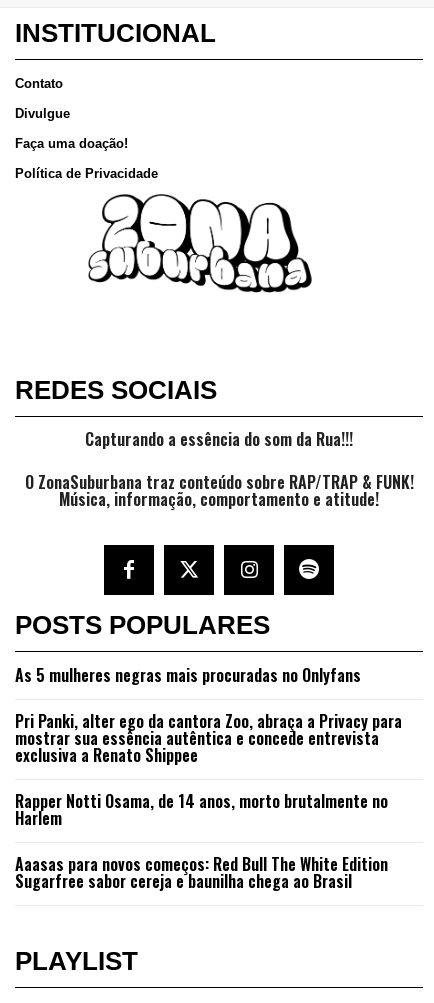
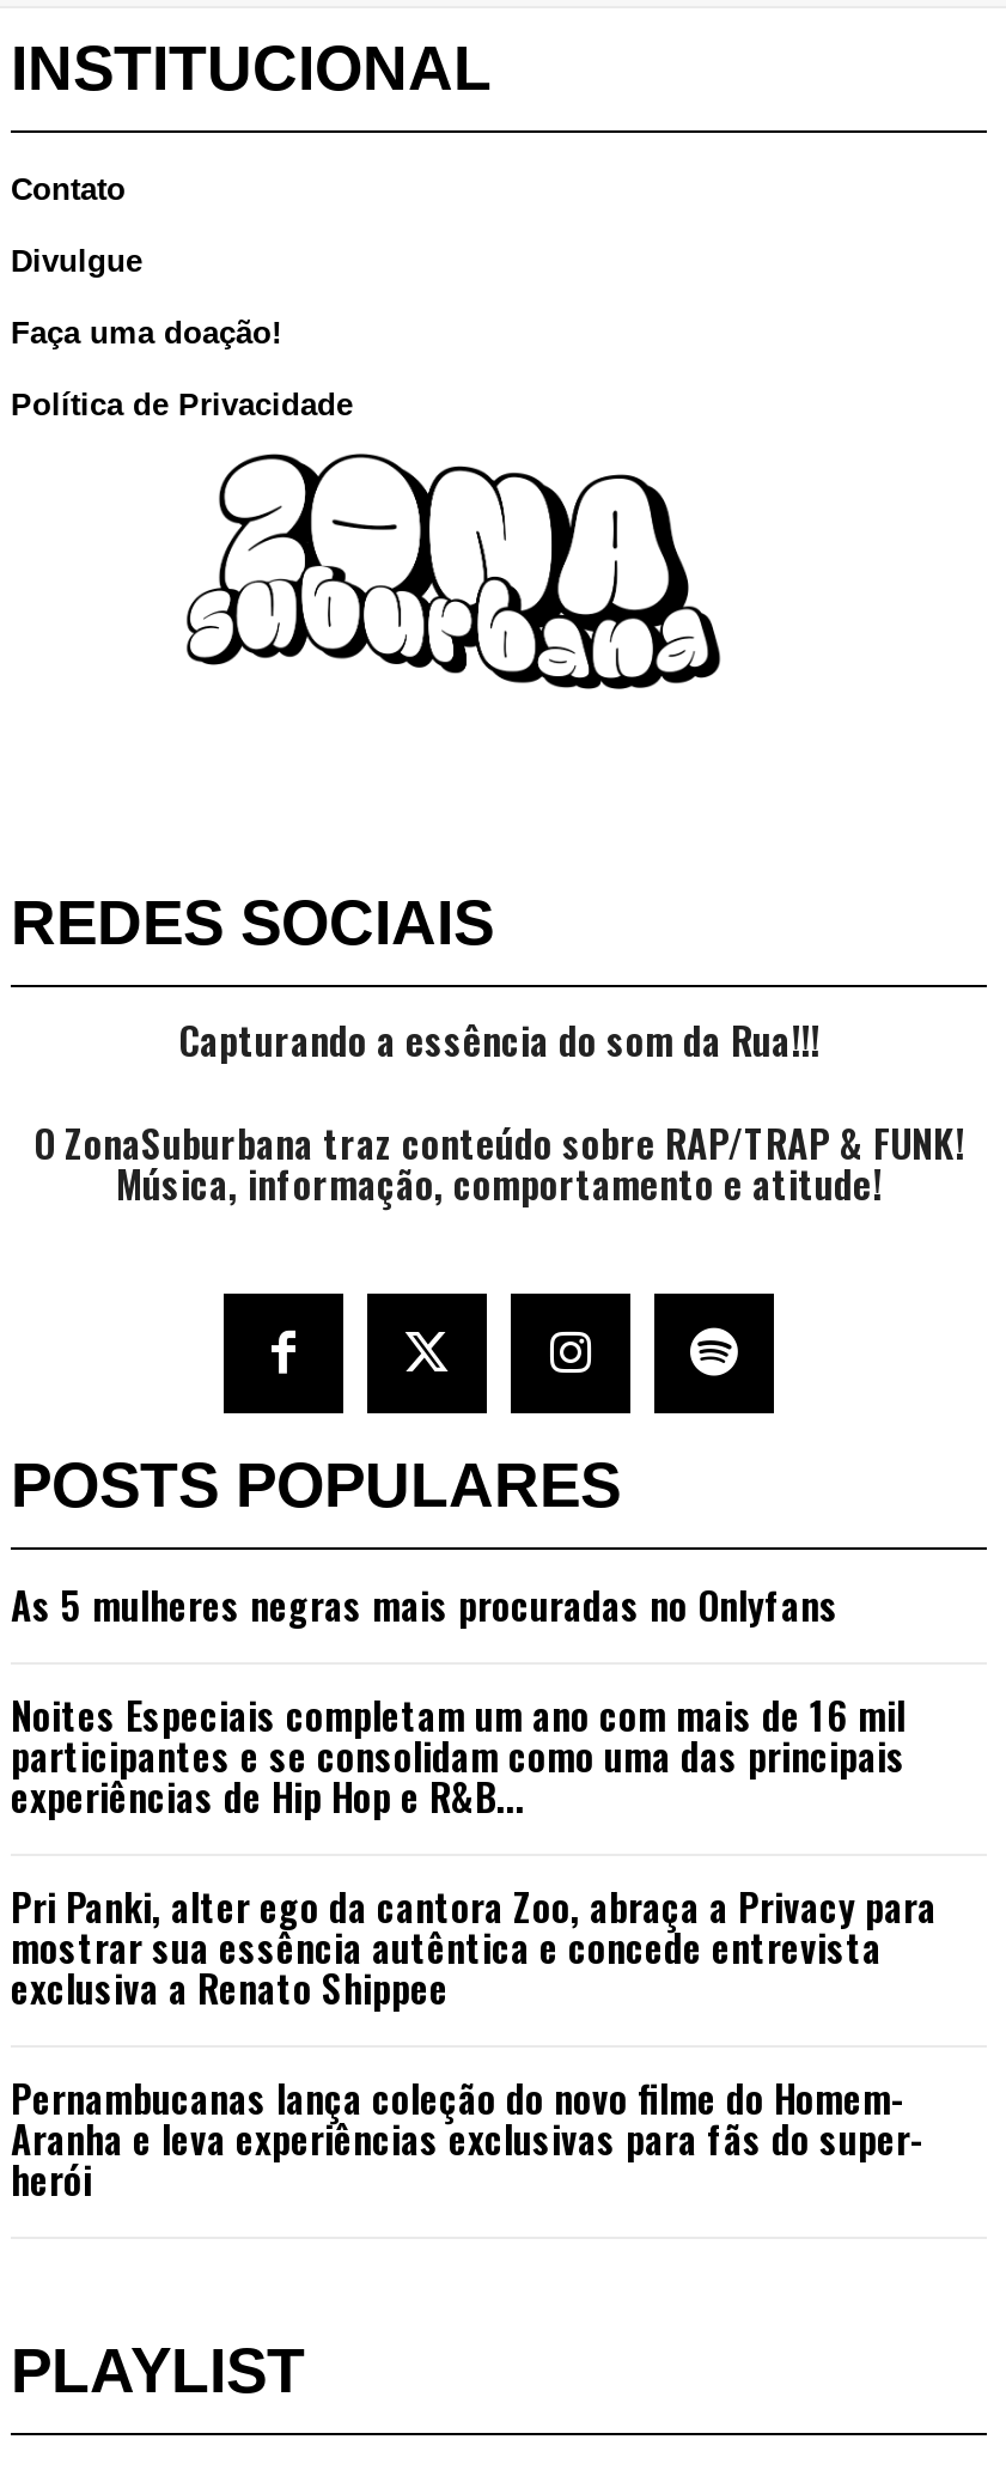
none -> [11,1687,906,1825] Noites Especiais completam um ano com mais de 16 mil | participantes e se consolidam como uma das principais | experiências de Hip Hop e R&B...
moved [15,709,402,767] -> [11,1878,937,2017]: Pri Panki, alter ego da cantora Zoo, abraça a Privacy para | mostrar sua essência autêntica e concede entrevista | exclusiva a Renato Shippee
[15,789,388,893] Rapper Notti Osama, de 14 anos, morto brutalmente no | Harlem | Aaasas para novos começos: Red Bull The White Edition | Sugarfree sabor cereja e baunilha chega ao Brasil -> [11,2070,925,2208] Pernambucanas lança coleção do novo filme do Homem- | Aranha e leva experiências exclusivas para fãs do super- | herói

